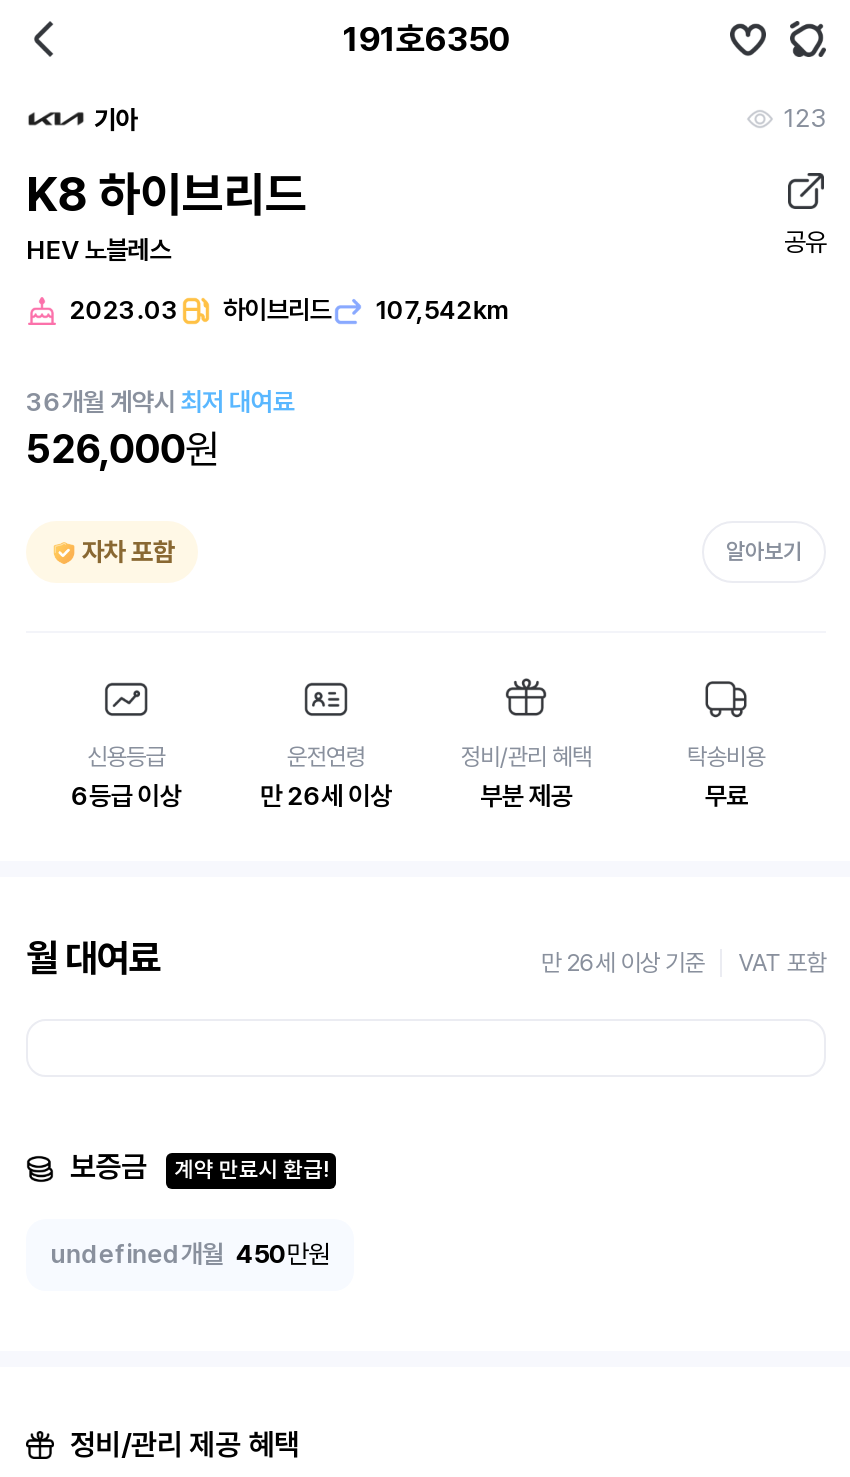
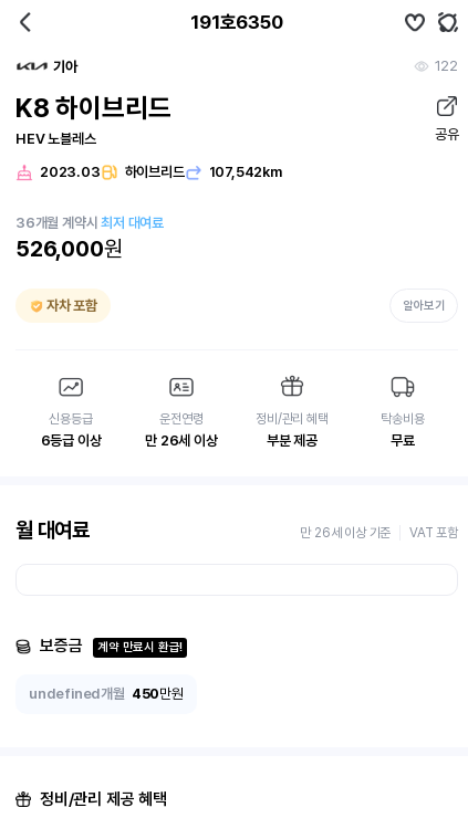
[783,103,826,133] 123 -> [434,57,458,74] 122

